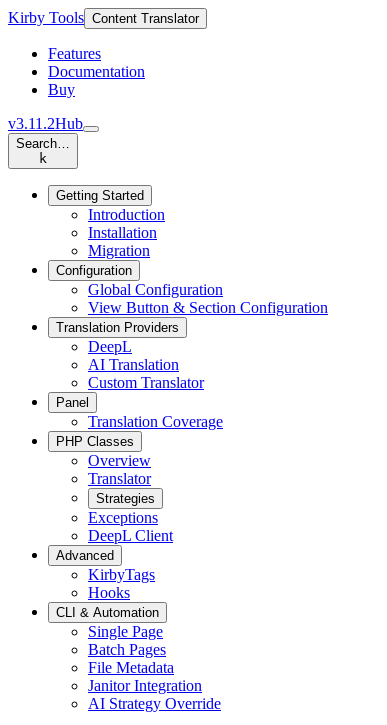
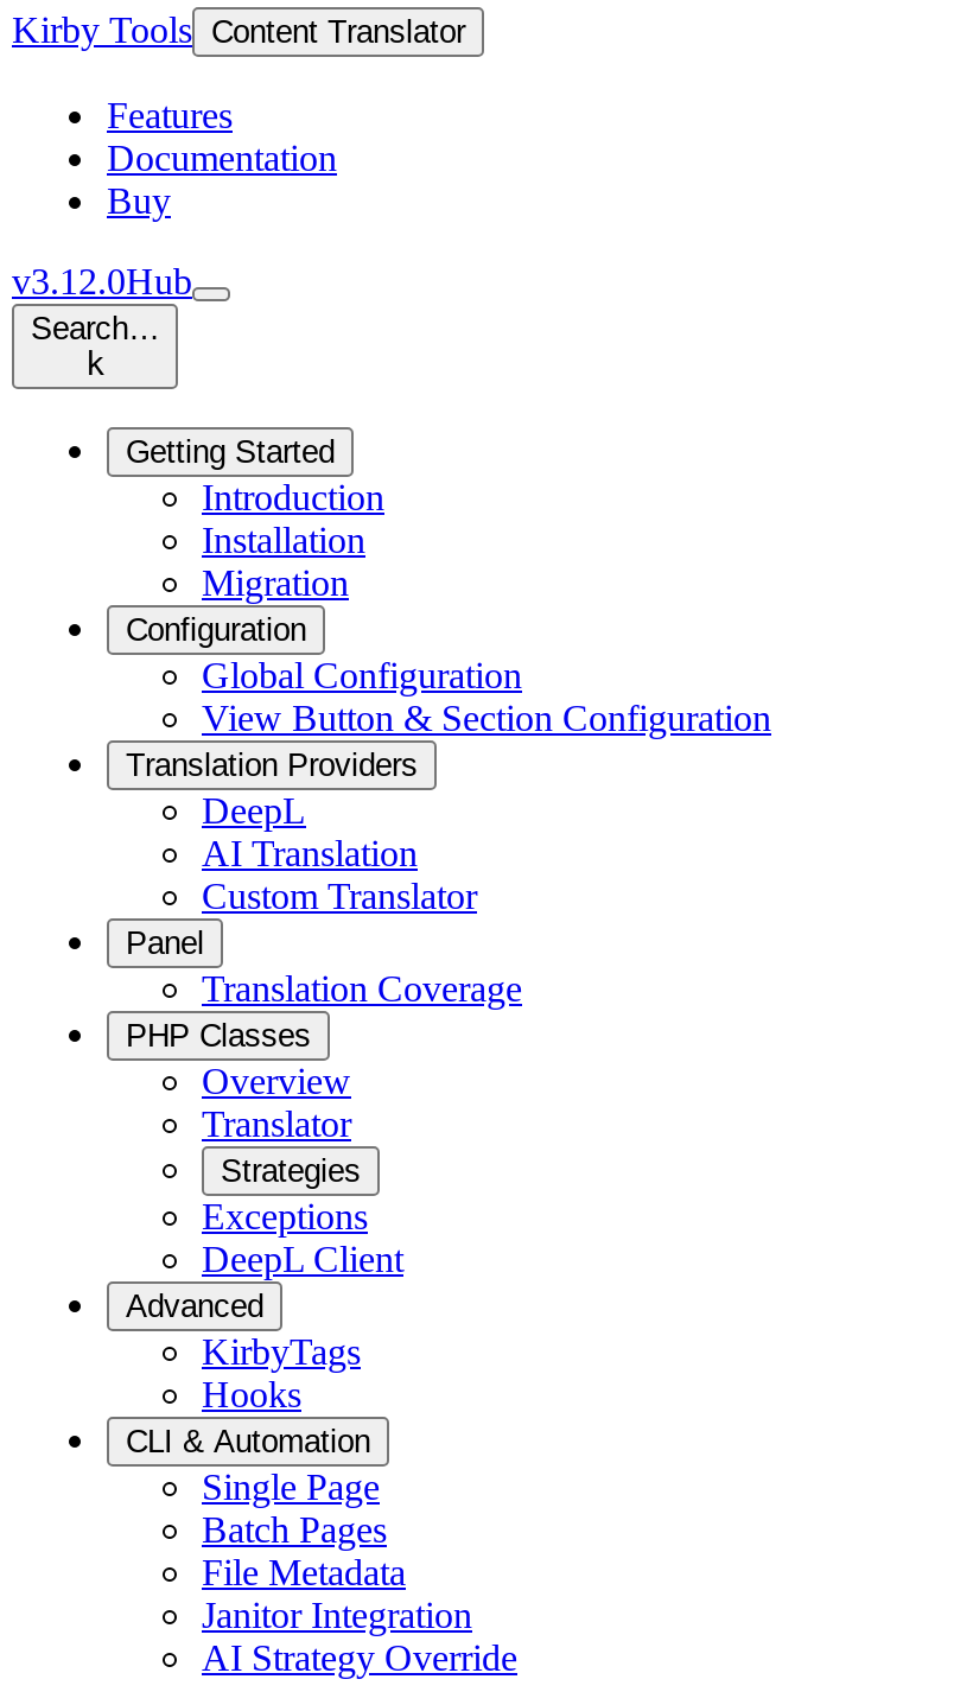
[8,115,83,132] v3.11.2Hub -> [12,261,192,301] v3.12.0Hub

